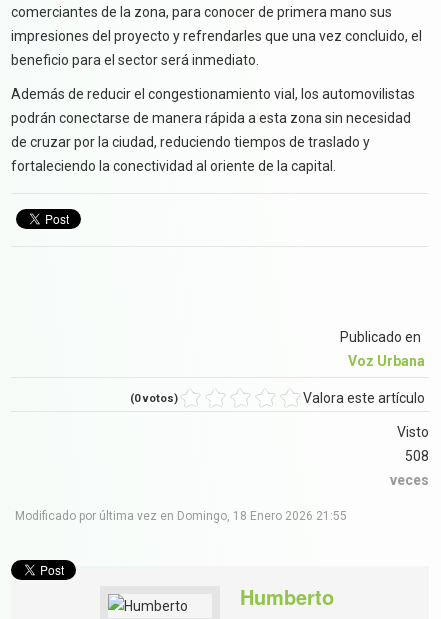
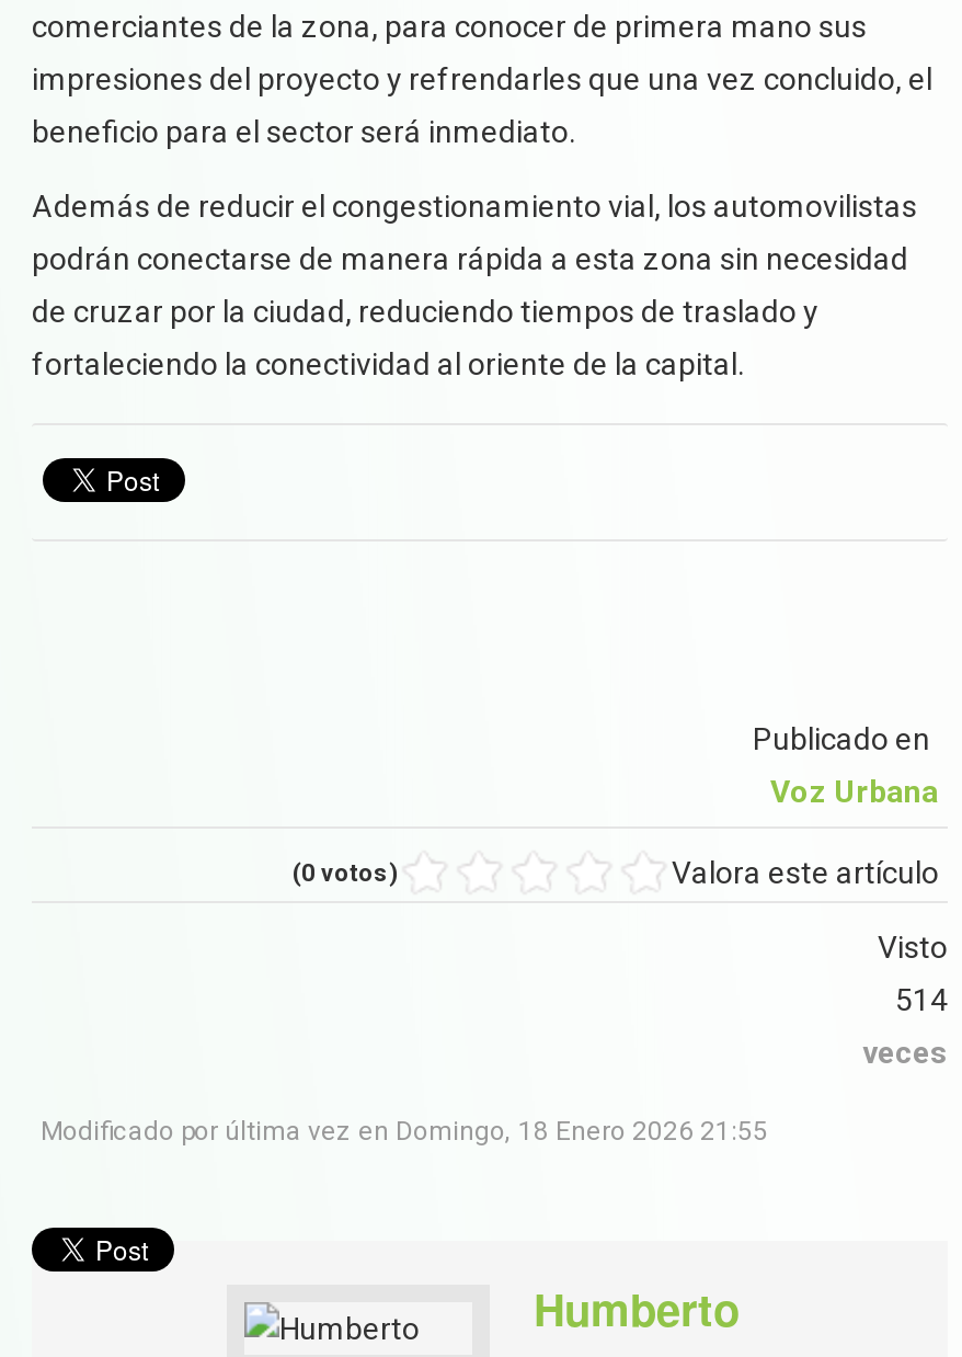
[405,448,429,464] 508 -> [895,983,948,1018] 514

